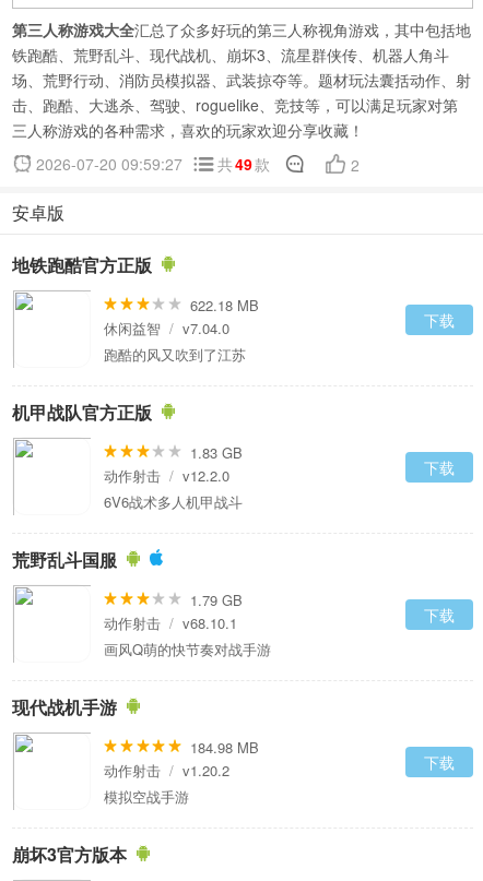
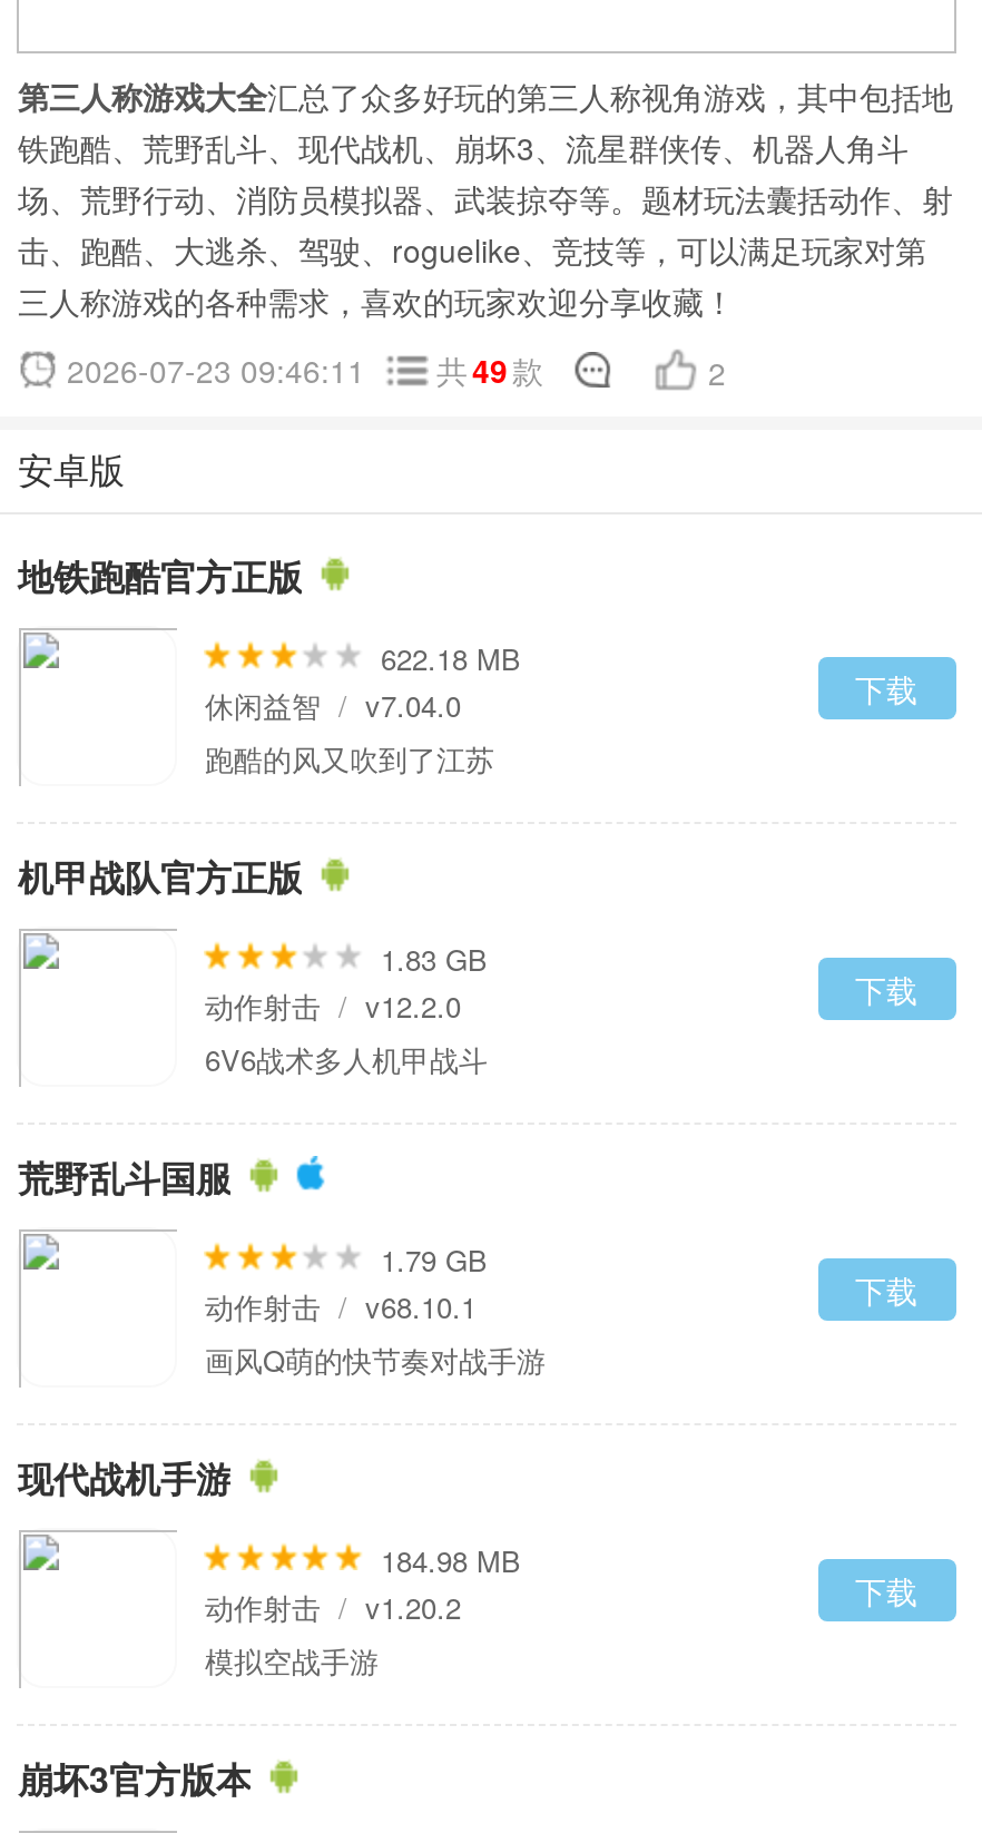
[36,153,270,175] 2026-07-20 09:59:27 共 49 款 -> [67,347,543,392] 2026-07-23 09:46:11 共 49 款

